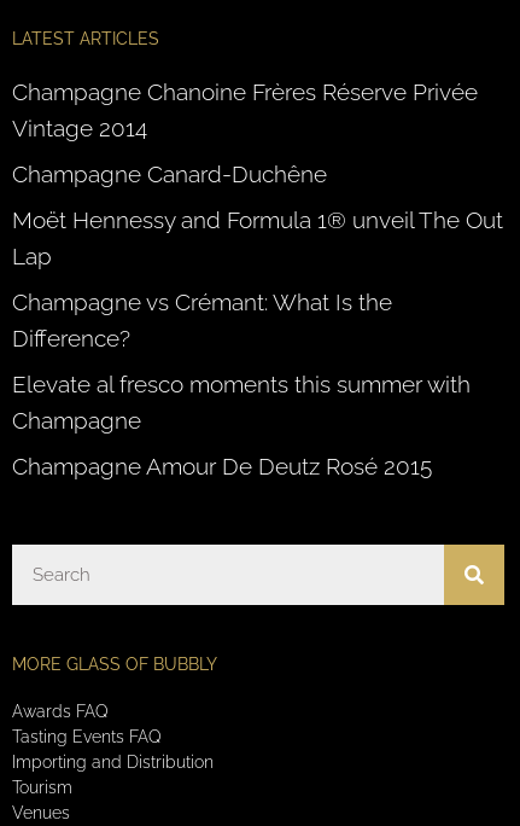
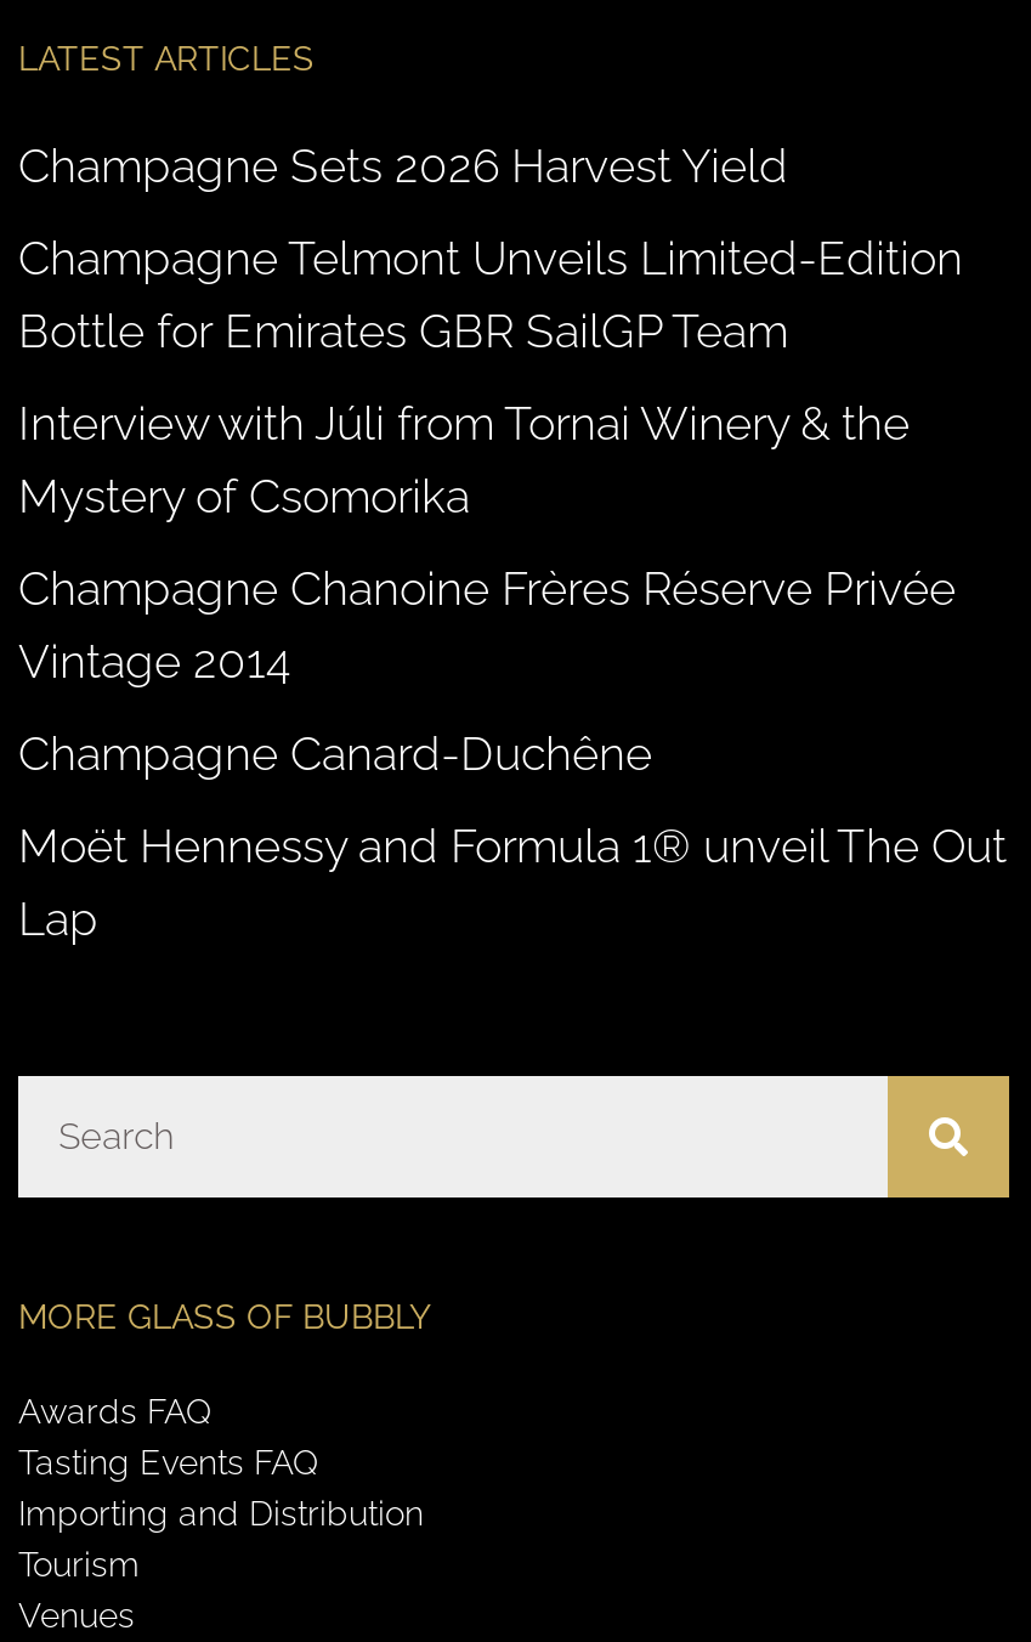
none -> [18,139,963,523] Champagne Sets 2026 Harvest Yield | Champagne Telmont Unveils Limited-Edition | Bottle for Emirates GBR SailGP Team | Interview with Júli from Tornai Winery & the | Mystery of Csomorika
moved [12,79,503,270] -> [18,562,1007,945]: Champagne Chanoine Frères Réserve Privée | Vintage 2014 | Champagne Canard-Duchêne | Moët Hennessy and Formula 1® unveil The Out | Lap
[12,289,471,480] Champagne vs Crémant: What Is the | Difference? | Elevate al fresco moments this summer with | Champagne | Champagne Amour De Deutz Rosé 2015 -> none

